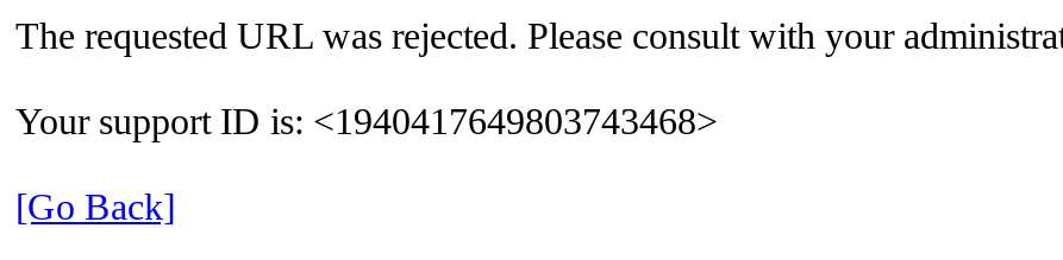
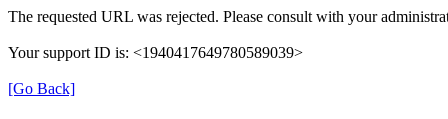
[15,101,718,141] Your support ID is: <1940417649803743468> -> [8,44,303,61] Your support ID is: <1940417649780589039>

